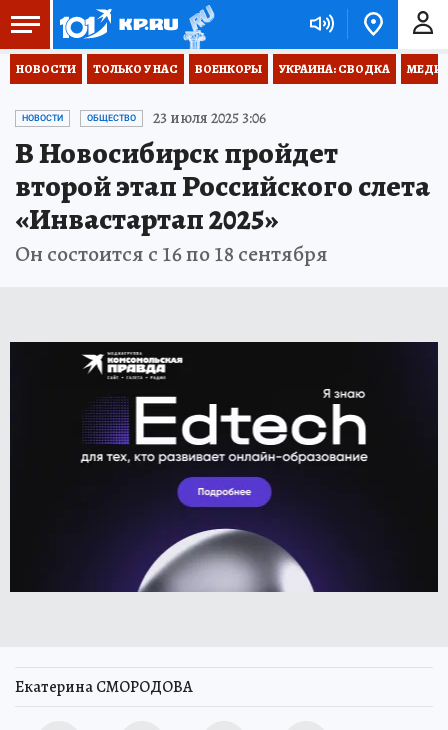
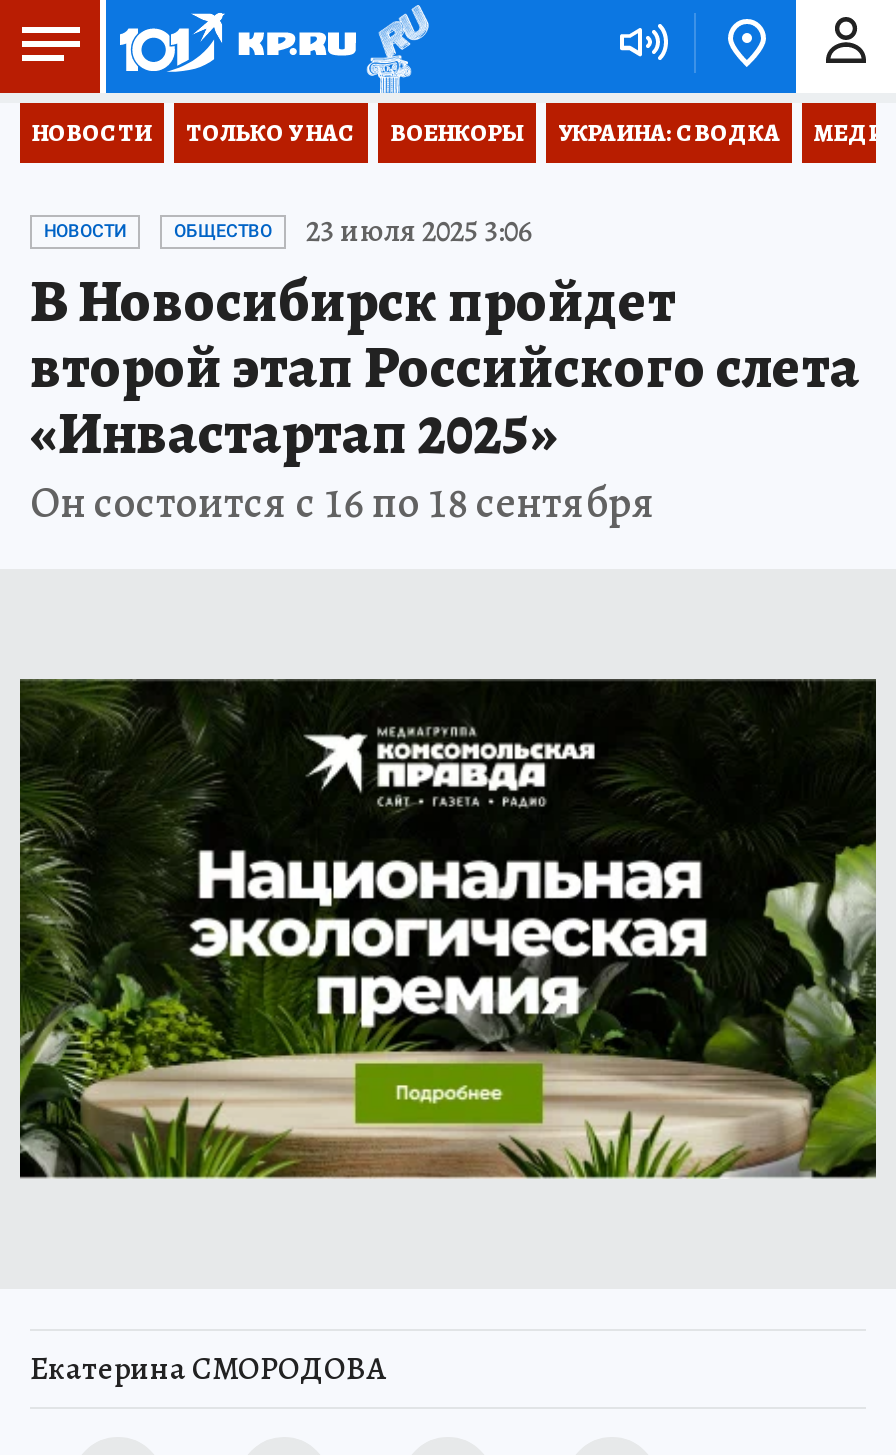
[9,342,439,593] [image] -> [18,679,878,1181] [image]

